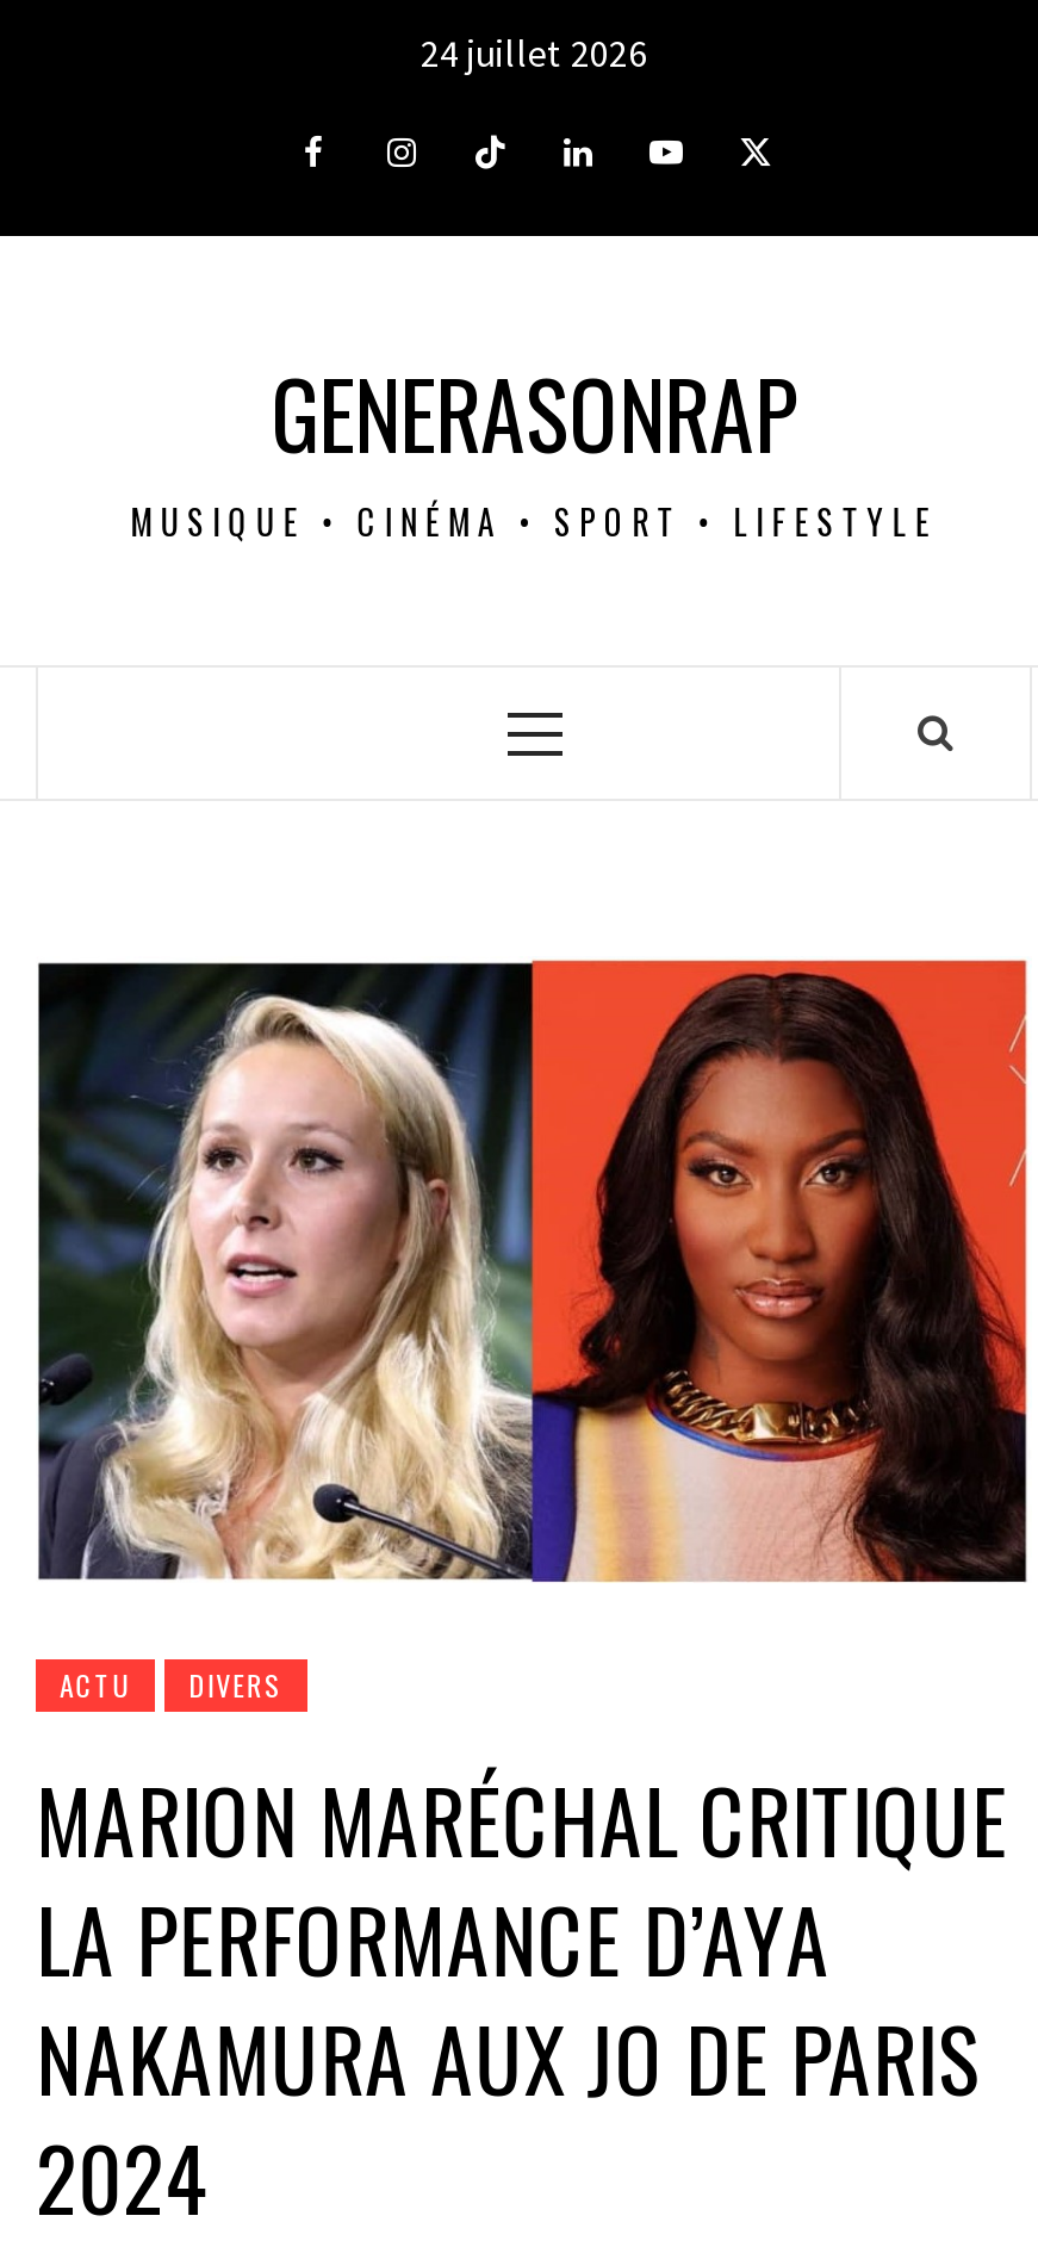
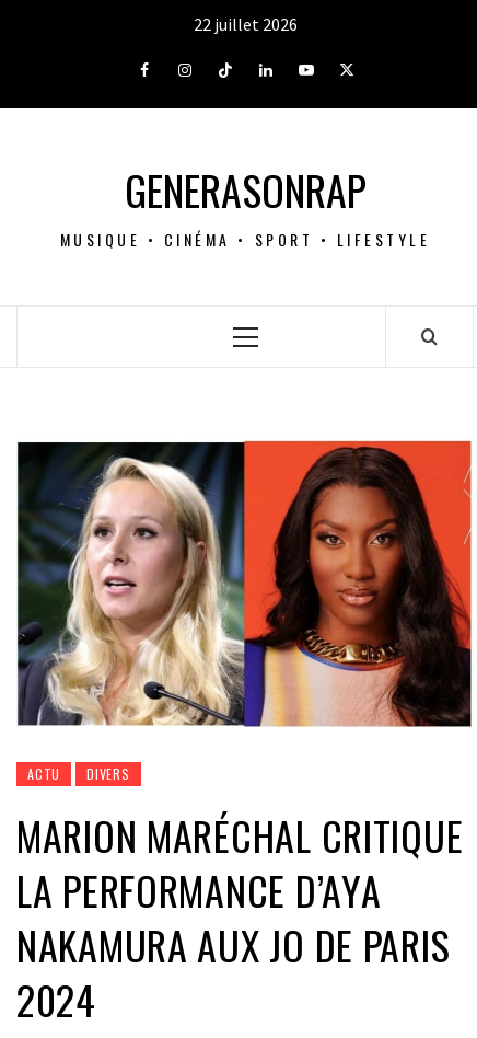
[421,29,647,76] 24 juillet 2026 -> [193,13,297,35] 22 juillet 2026

